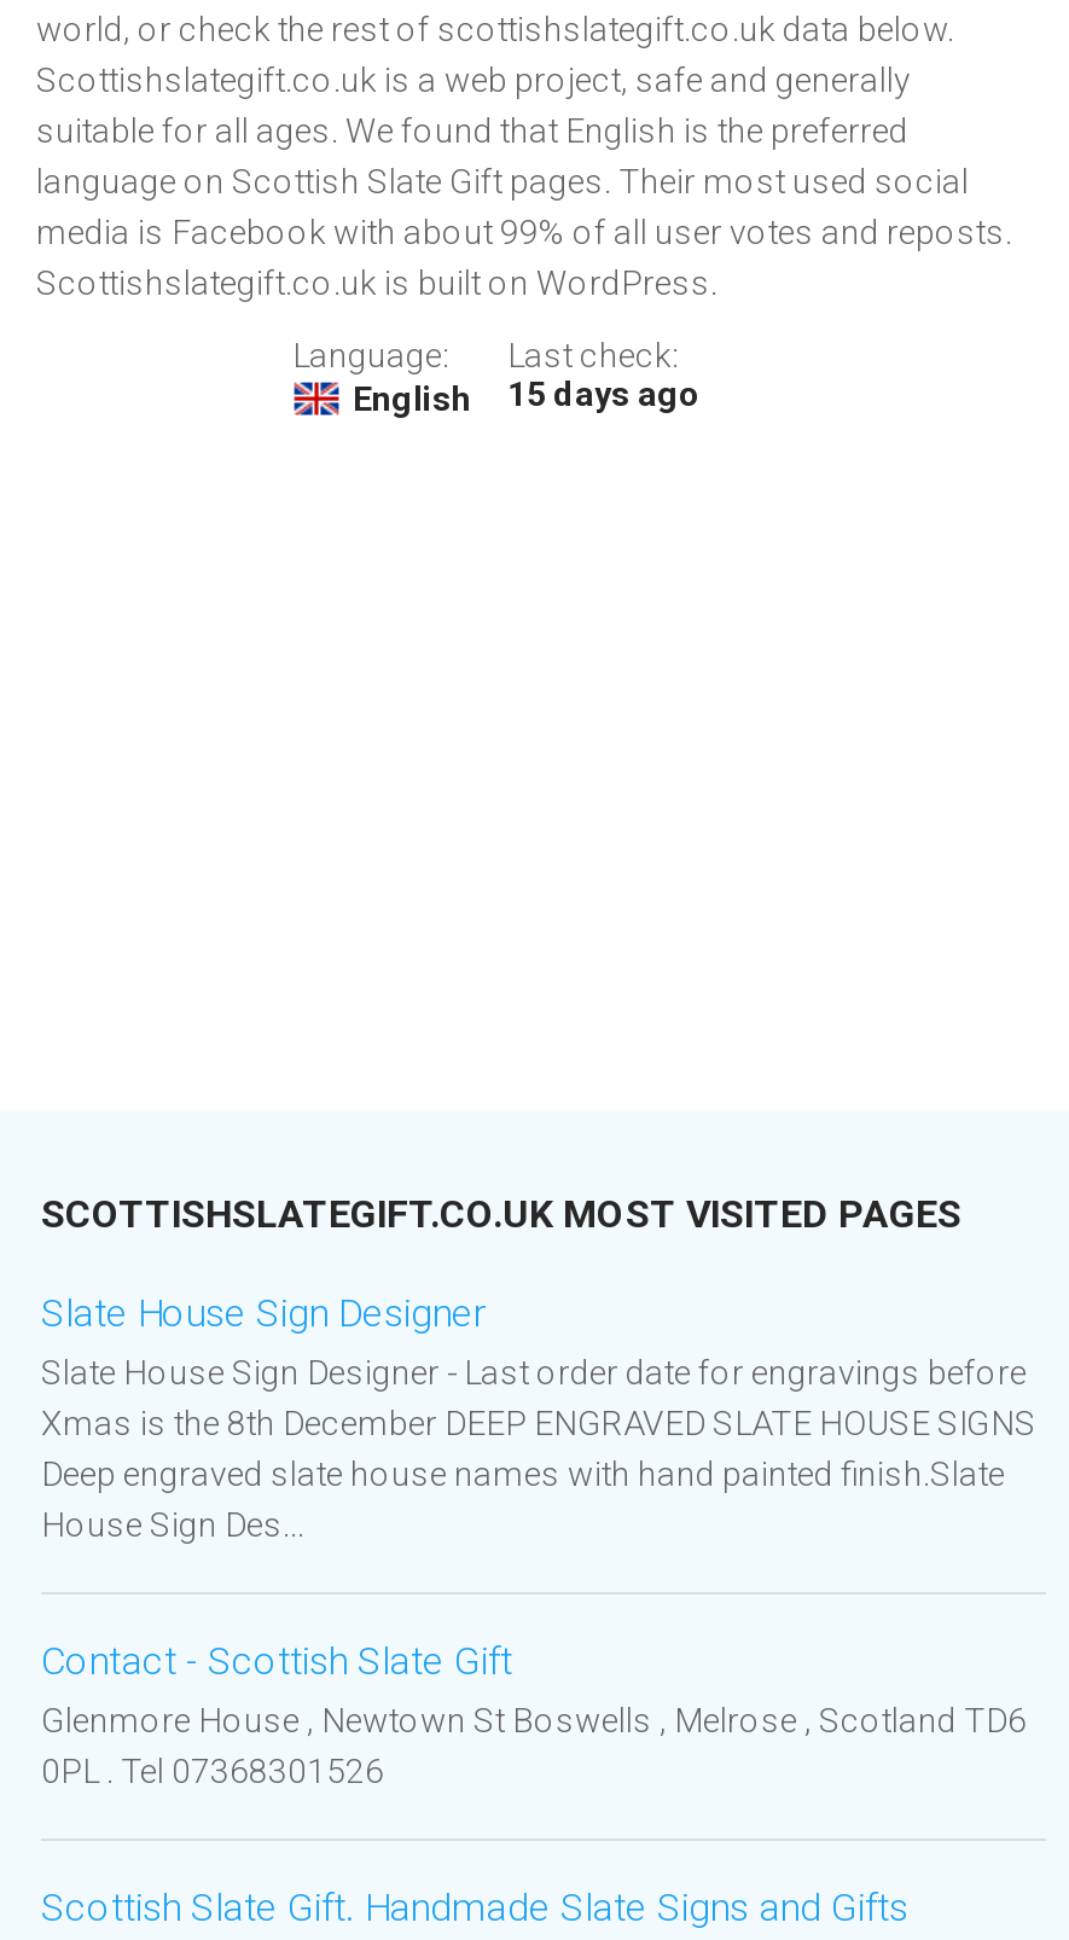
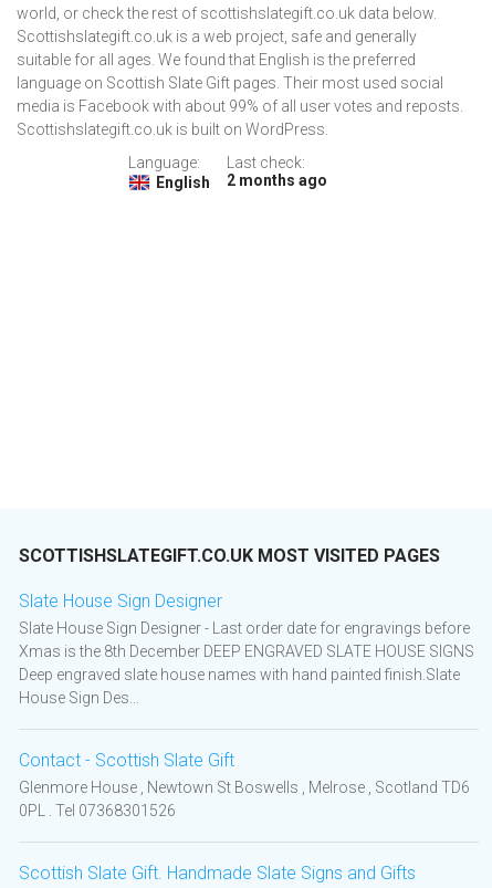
[353,375,701,418] English 15 days ago -> [155,172,327,191] English 2 months ago

